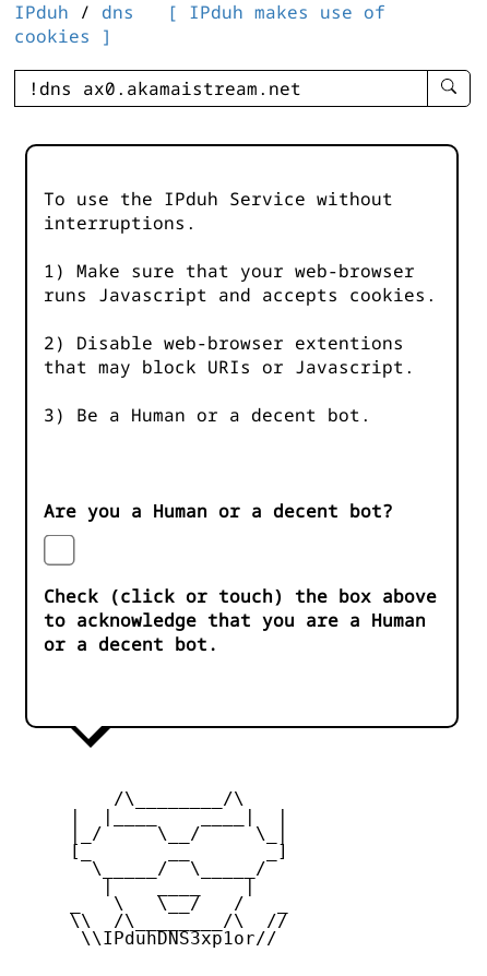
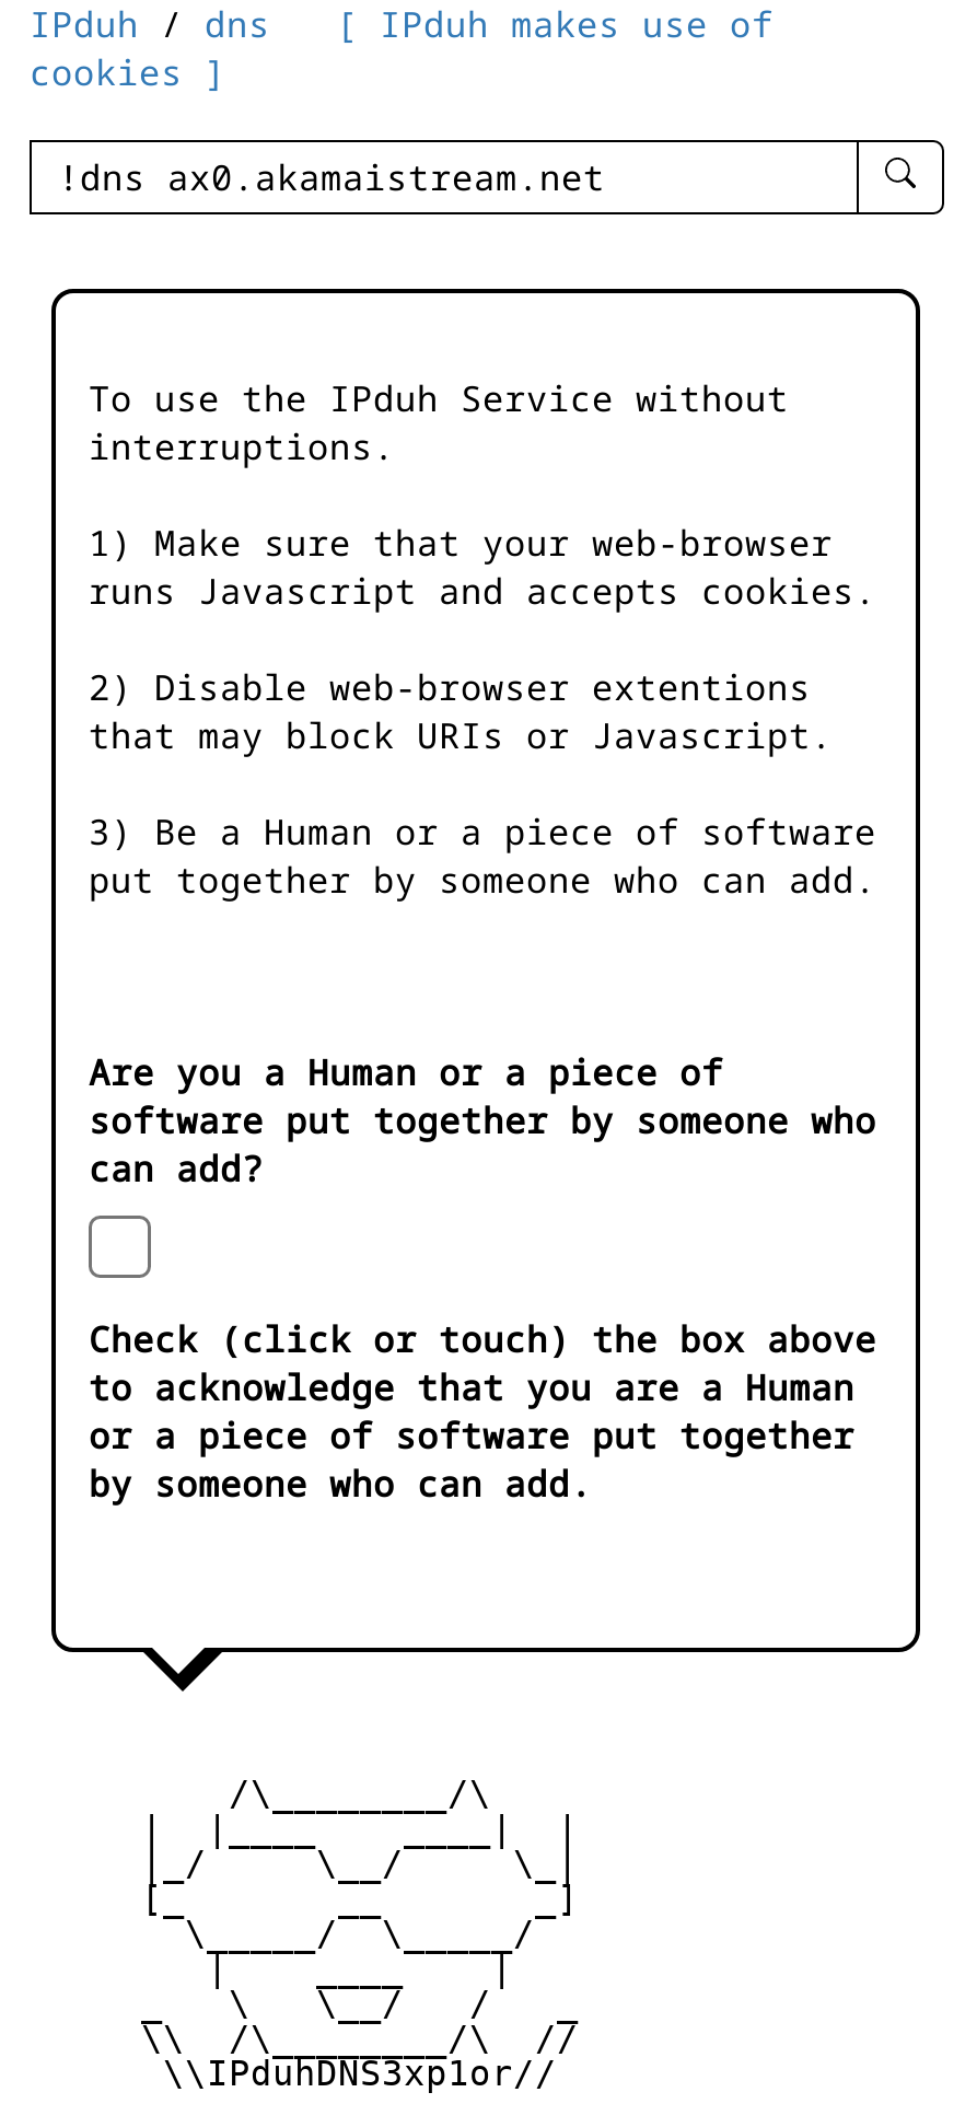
[44,403,371,427] 3) Be a Human or a decent bot. -> [89,808,876,904] 3) Be a Human or a piece of software | put together by someone who can add.
[44,499,393,523] Are you a Human or a decent bot? -> [89,1049,876,1193] Are you a Human or a piece of | software put together by someone who | can add?
[44,632,218,656] or a decent bot. -> [89,1412,854,1508] or a piece of software put together | by someone who can add.

